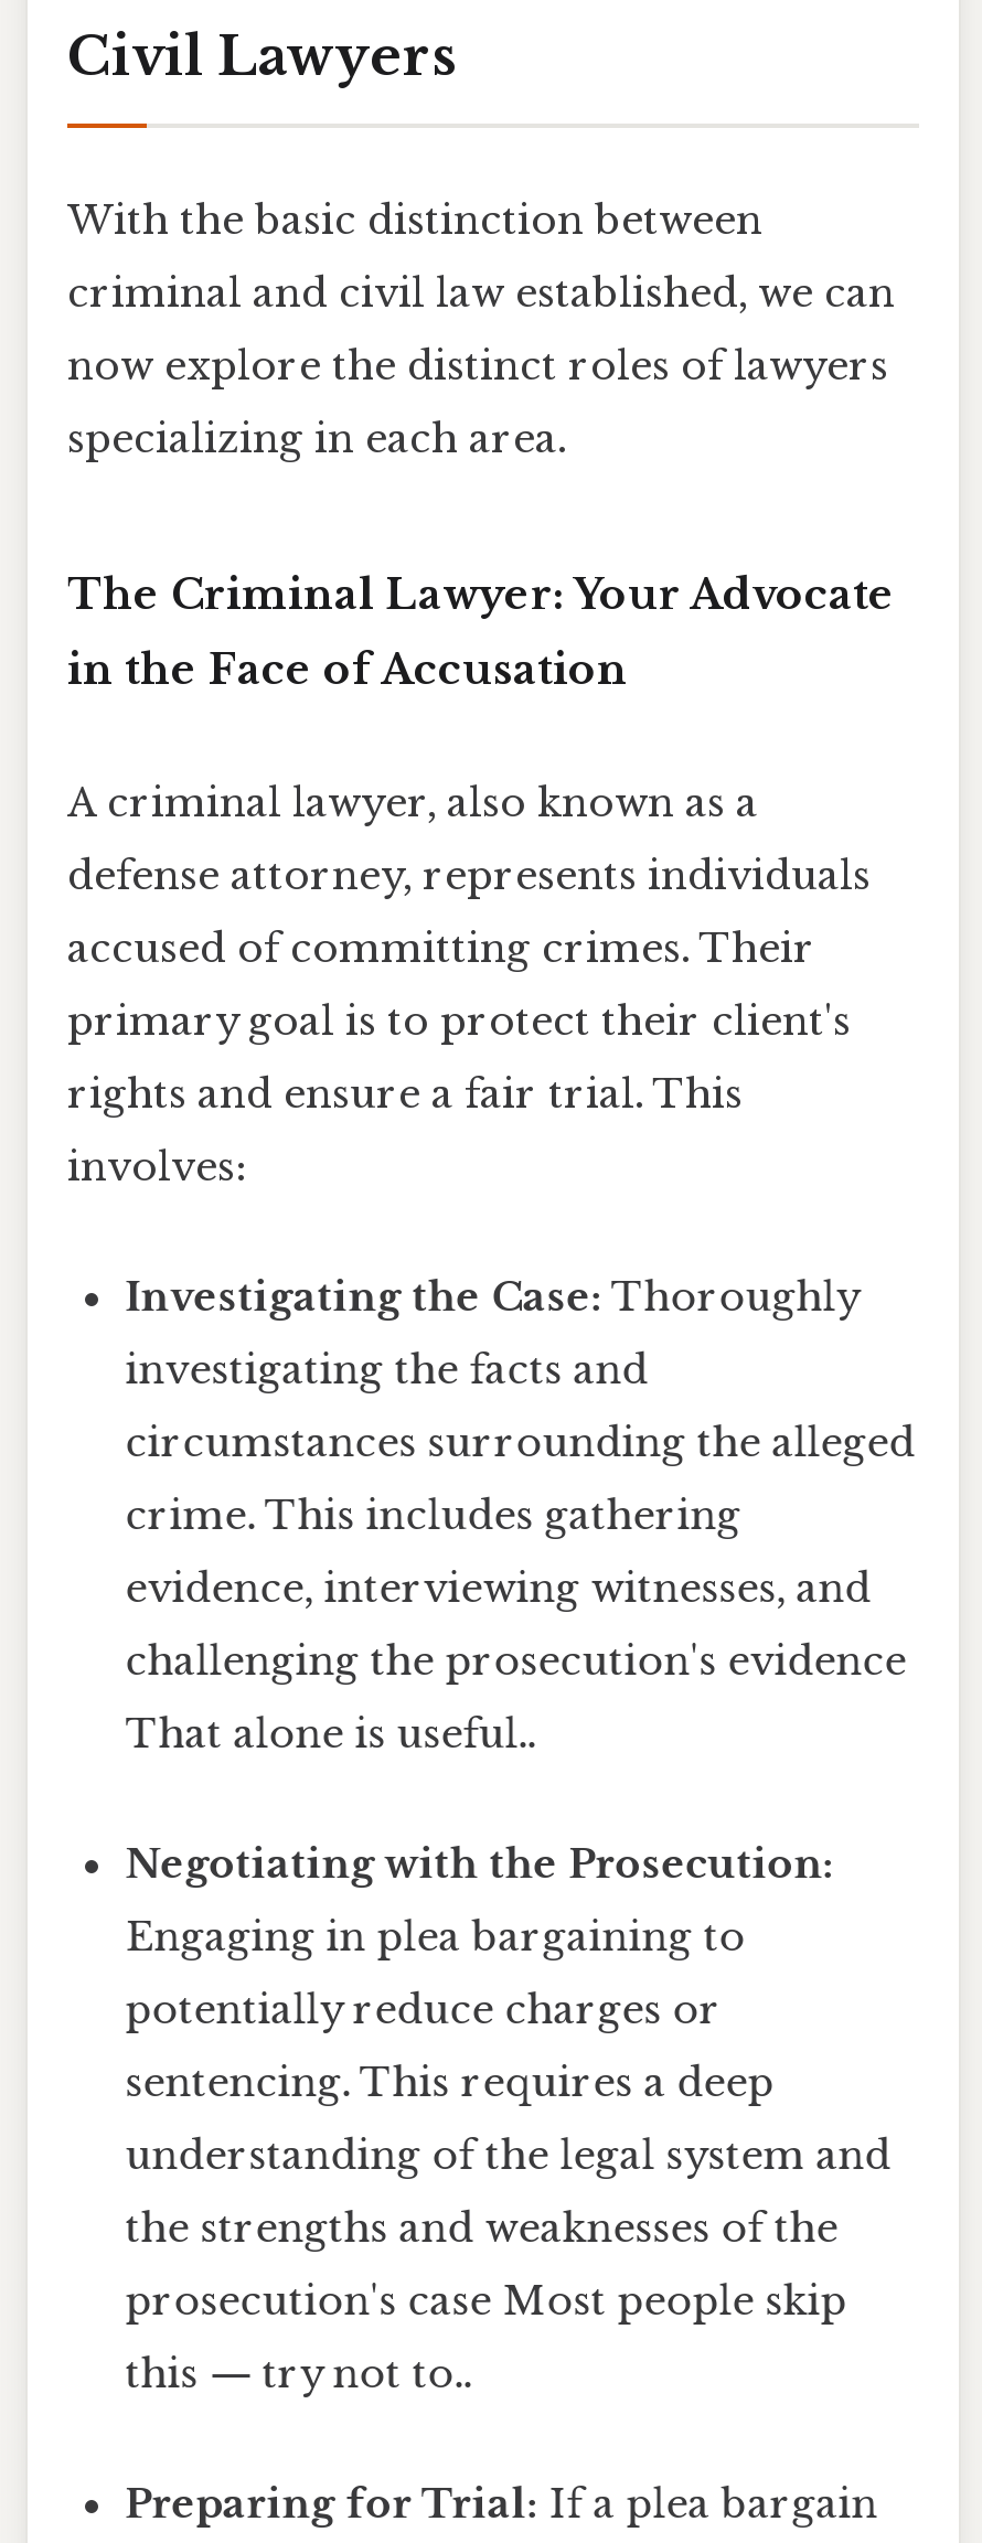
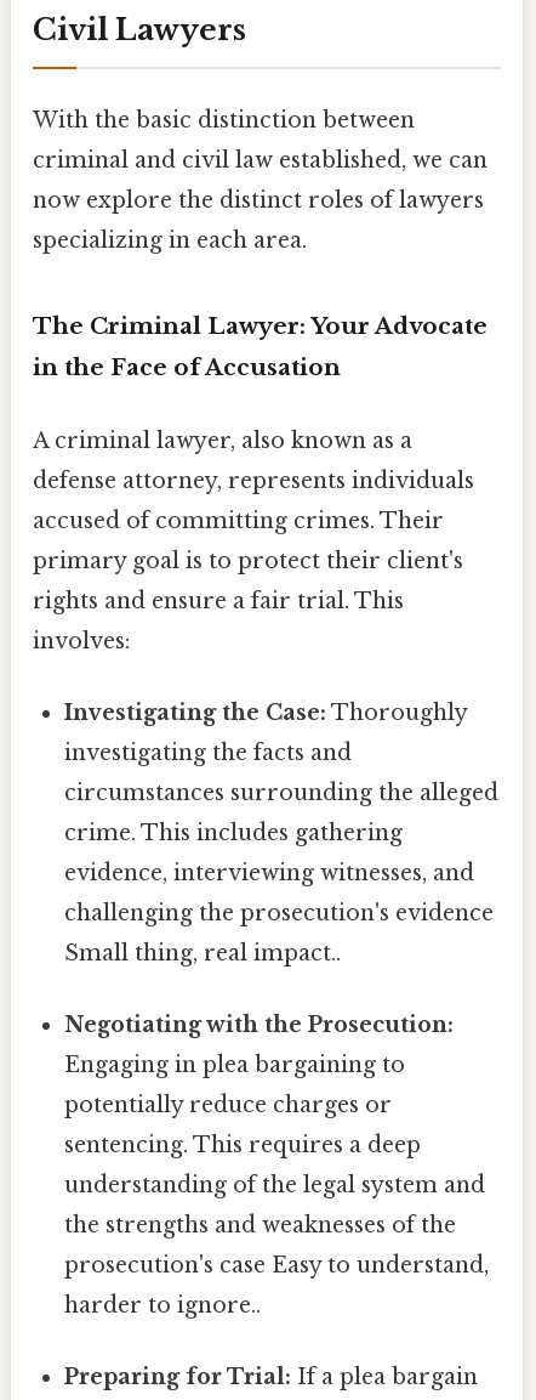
[125,1710,536,1758] That alone is useful.. -> [65,940,341,966] Small thing, real impact..
[125,2277,847,2326] prosecution's case Most people skip -> [65,1252,489,1279] prosecution's case Easy to understand,
[125,2350,472,2398] this — try not to.. -> [65,1292,261,1319] harder to ignore..

